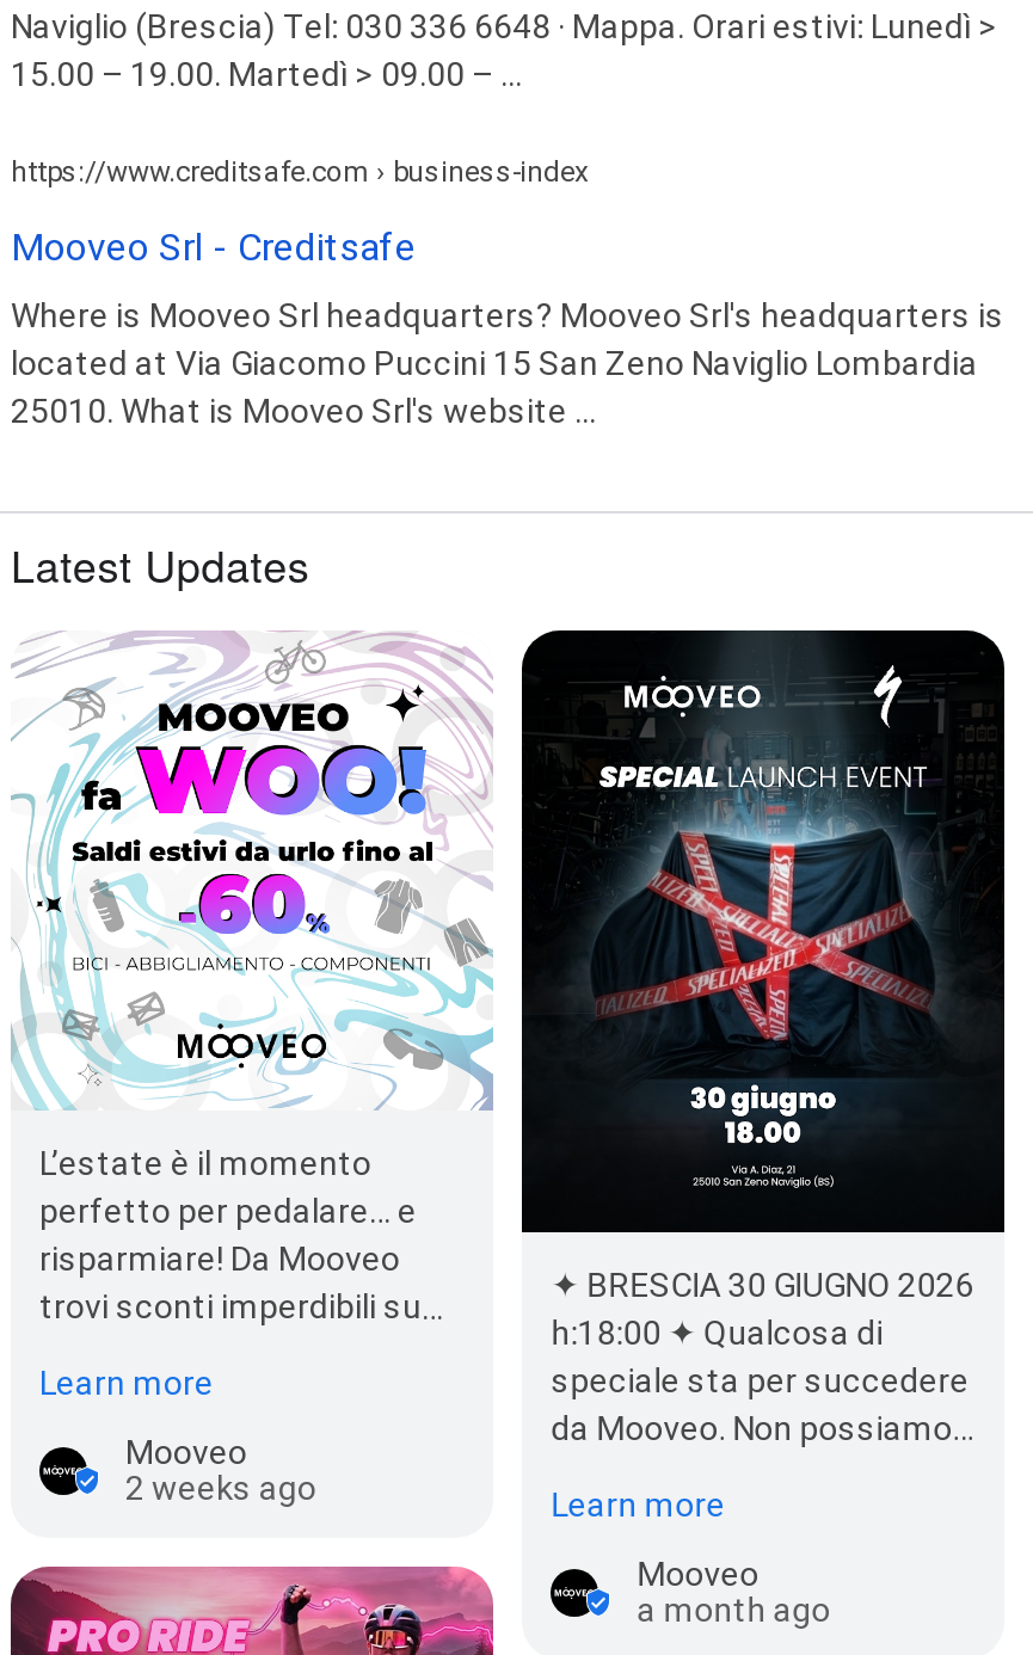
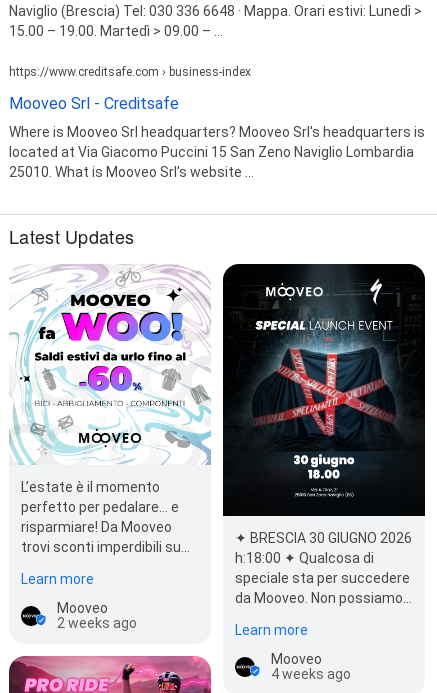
[637,1591,830,1629] a month ago -> [271,666,351,682] 4 weeks ago

